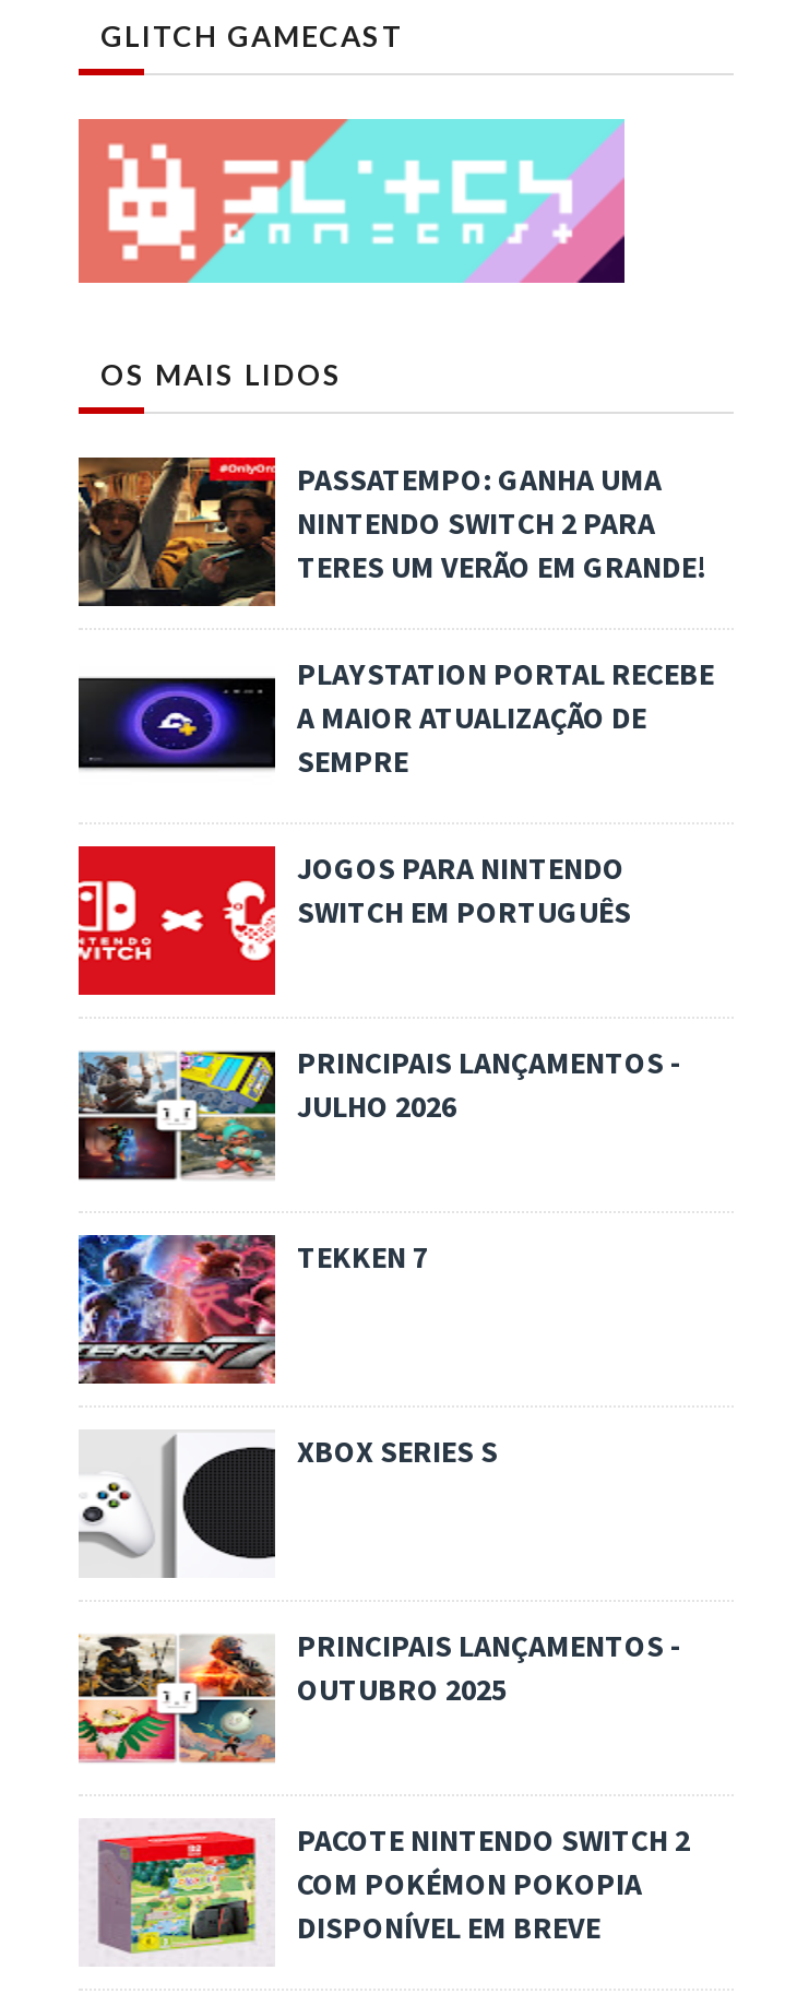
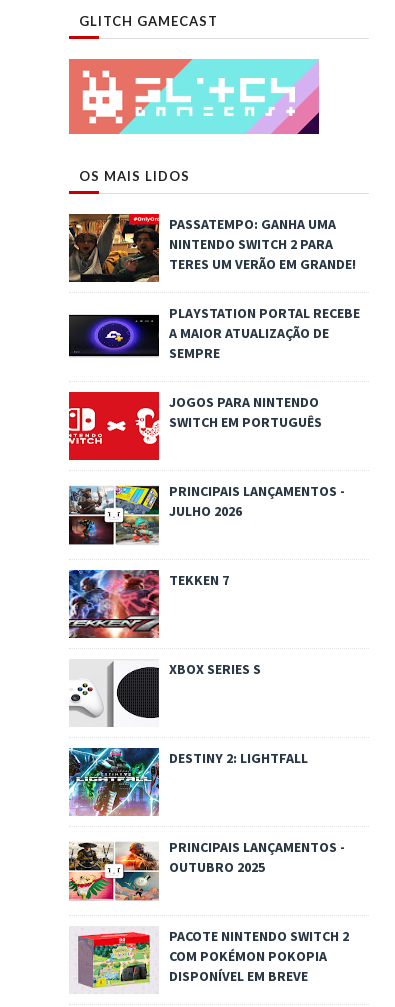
none -> [68,747,308,817] [image] | DESTINY 2: LIGHTFALL

